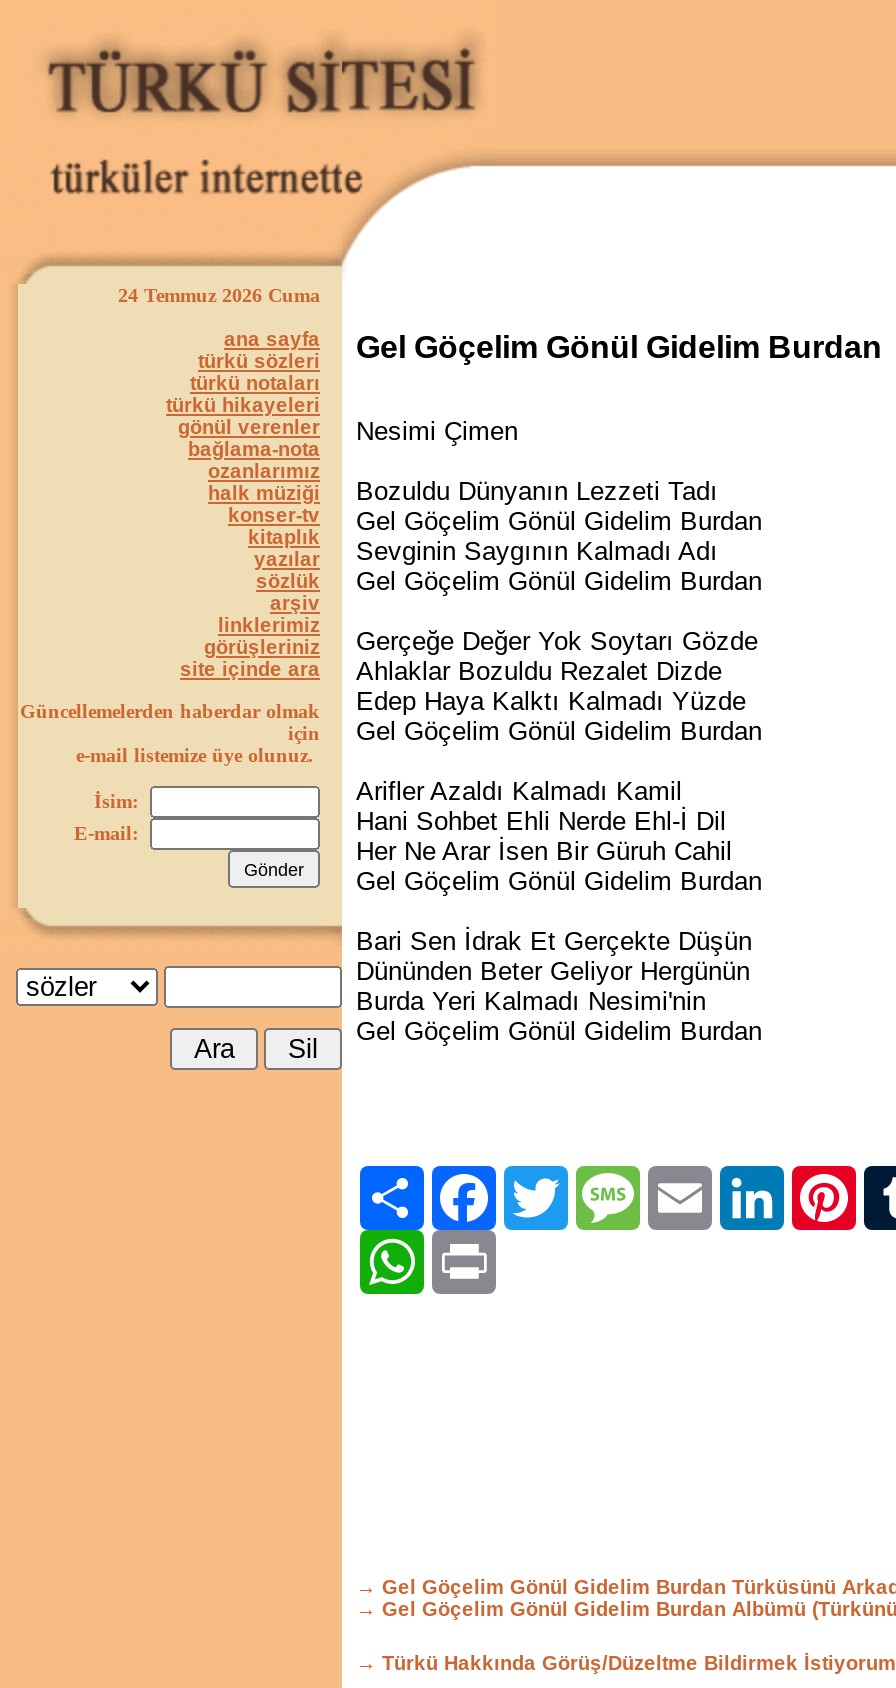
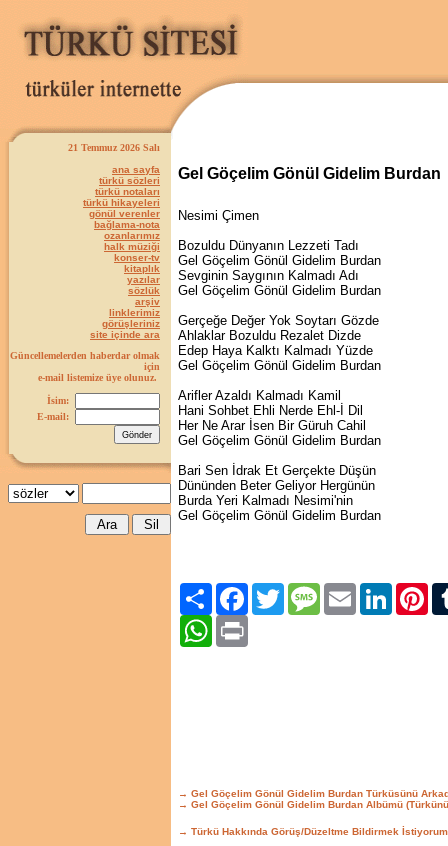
[118,284,320,306] 24 Temmuz 2026 Cuma -> [68,142,160,153] 21 Temmuz 2026 Salı

